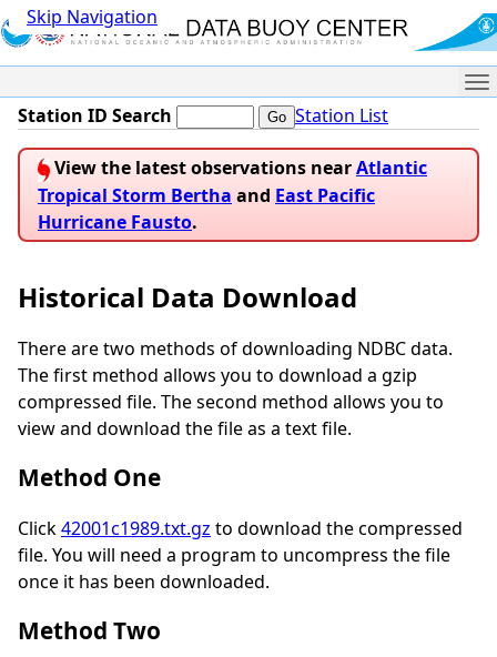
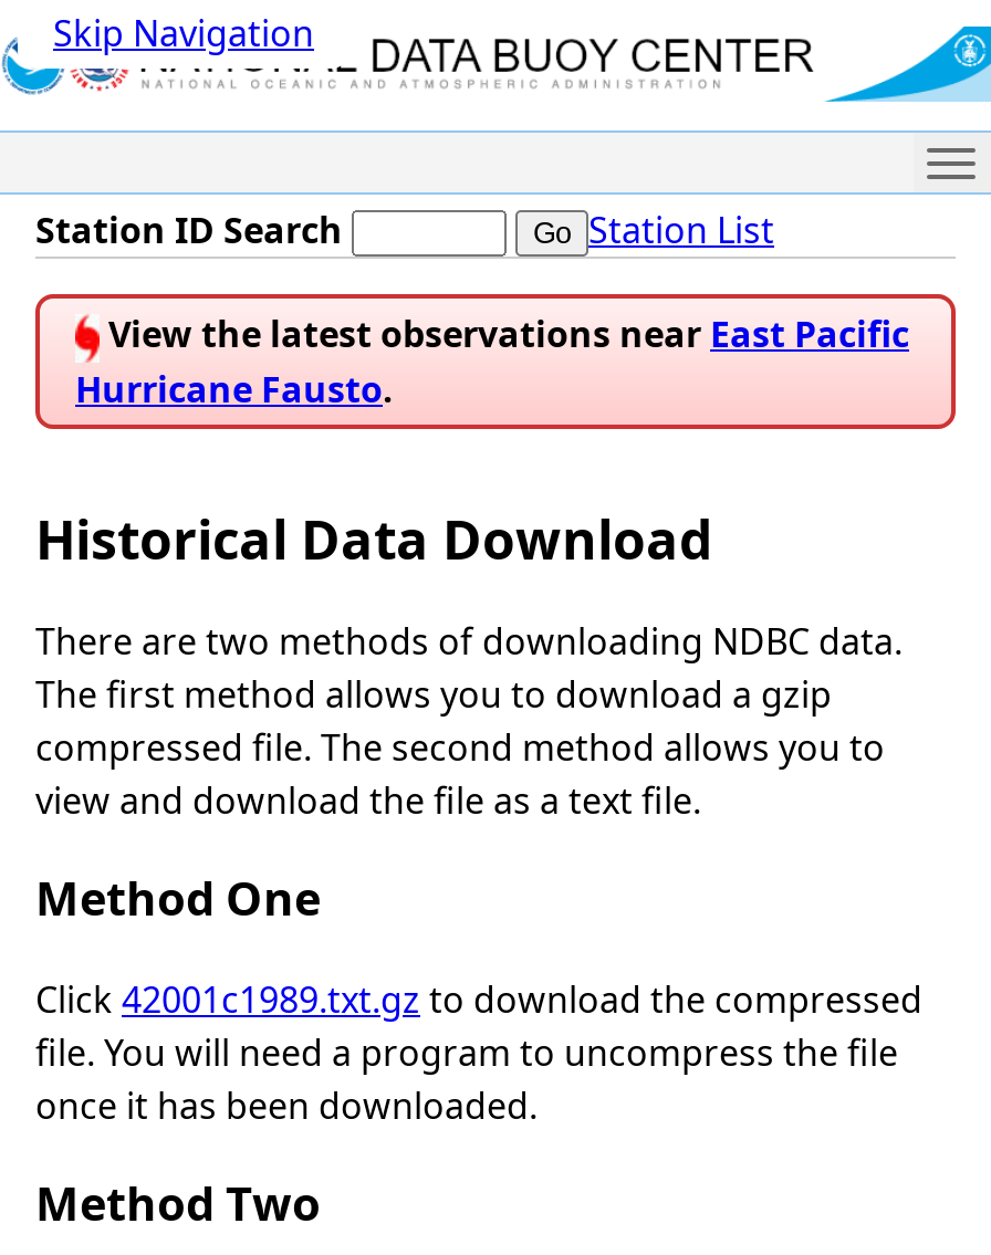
[38,156,427,207] View the latest observations near Atlantic | Tropical Storm Bertha and East Pacific -> [100,310,909,359] View the latest observations near East Pacific

